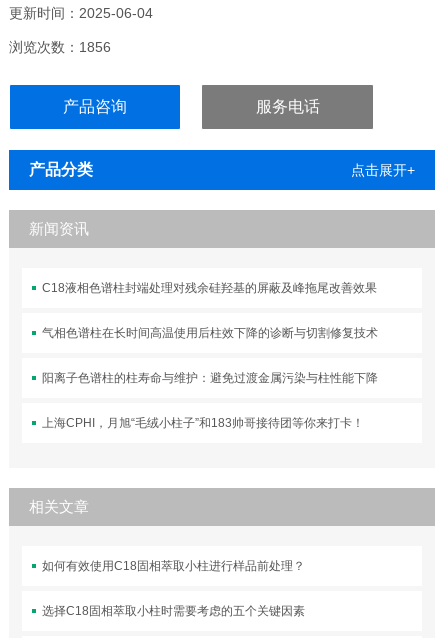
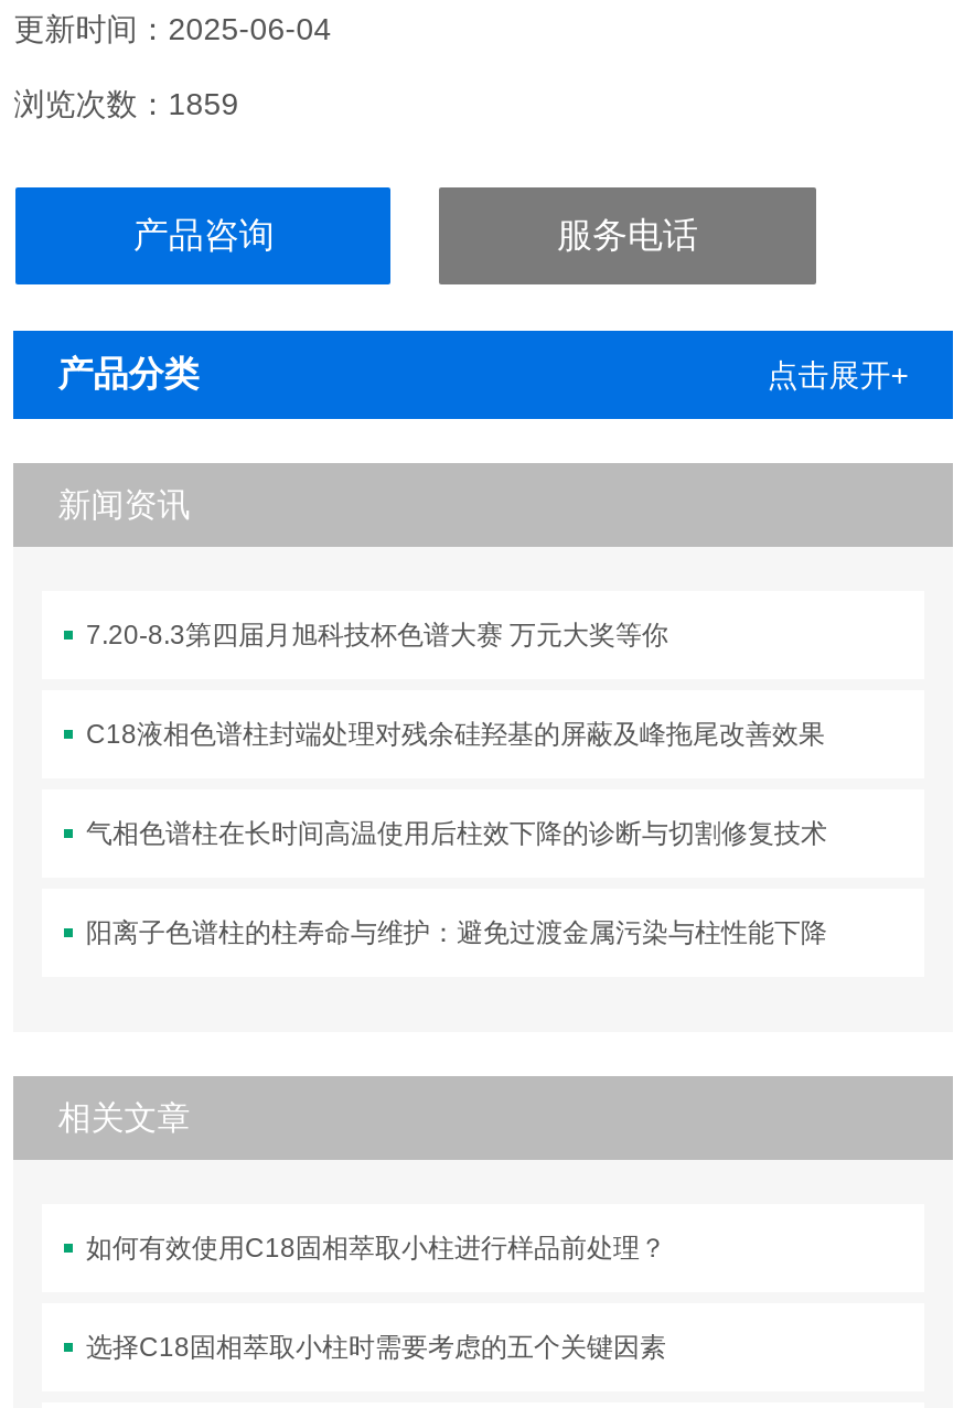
[9,39,111,55] 浏览次数：1856 -> [14,85,239,120] 浏览次数：1859
none -> [86,619,668,650] 7.20-8.3第四届月旭科技杯色谱大赛 万元大奖等你
moved [42,281,378,385] -> [86,718,827,947]: C18液相色谱柱封端处理对残余硅羟基的屏蔽及峰拖尾改善效果 | 气相色谱柱在长时间高温使用后柱效下降的诊断与切割修复技术 | 阳离子色谱柱的柱寿命与维护：避免过渡金属污染与柱性能下降
[42,416,364,430] 上海CPHI，月旭“毛绒小柱子”和183帅哥接待团等你来打卡！ -> none

